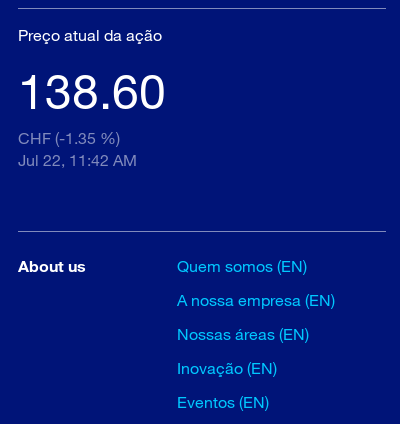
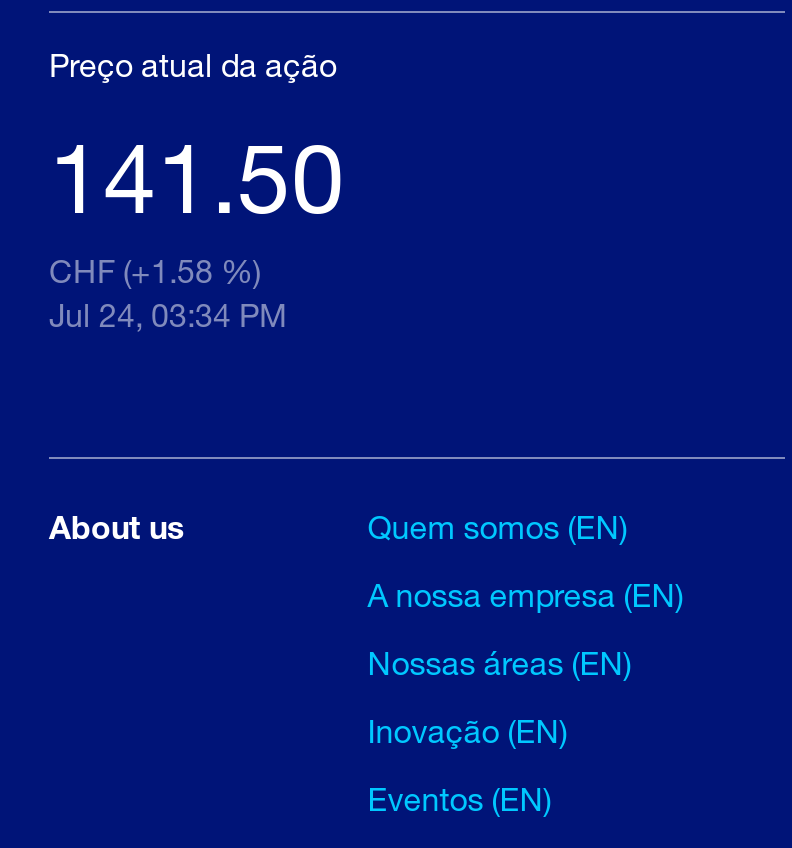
[18,61,166,119] 138.60 -> [49,117,345,233] 141.50
[18,128,120,147] CHF (-1.35 %) -> [49,251,261,289] CHF (+1.58 %)
[18,150,137,169] Jul 22, 11:42 AM -> [49,295,287,333] Jul 24, 03:34 PM

